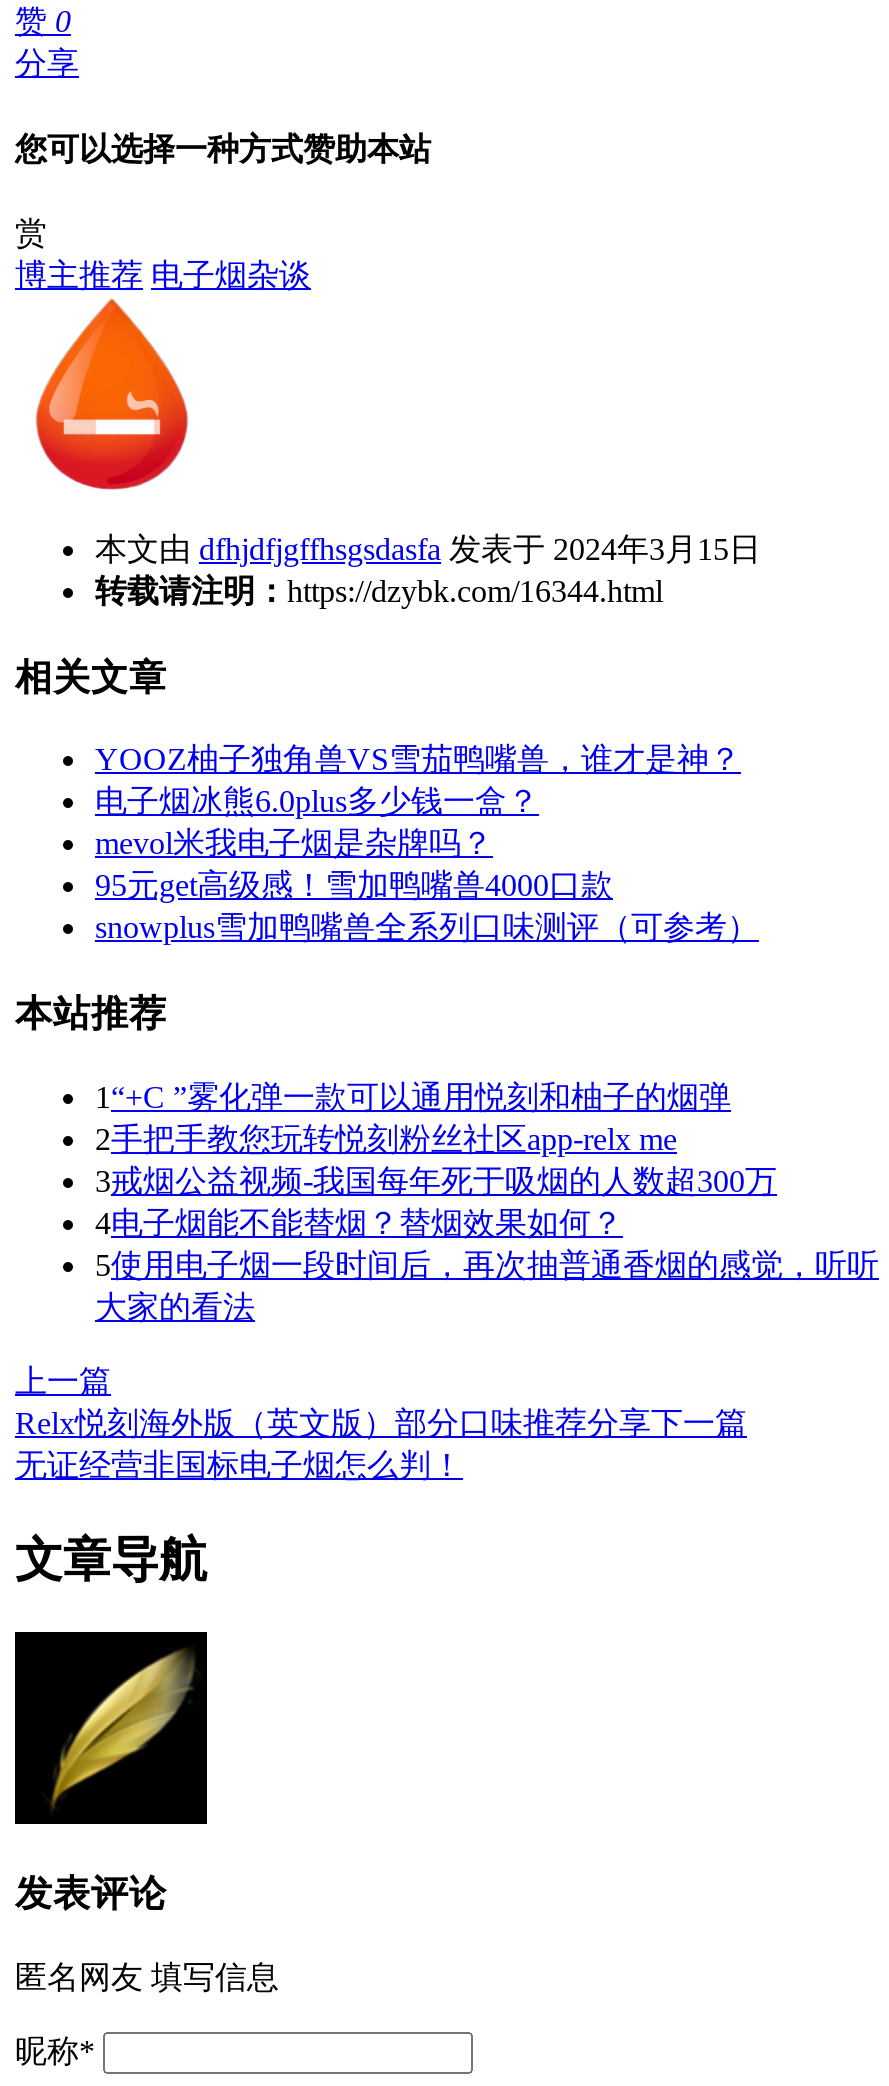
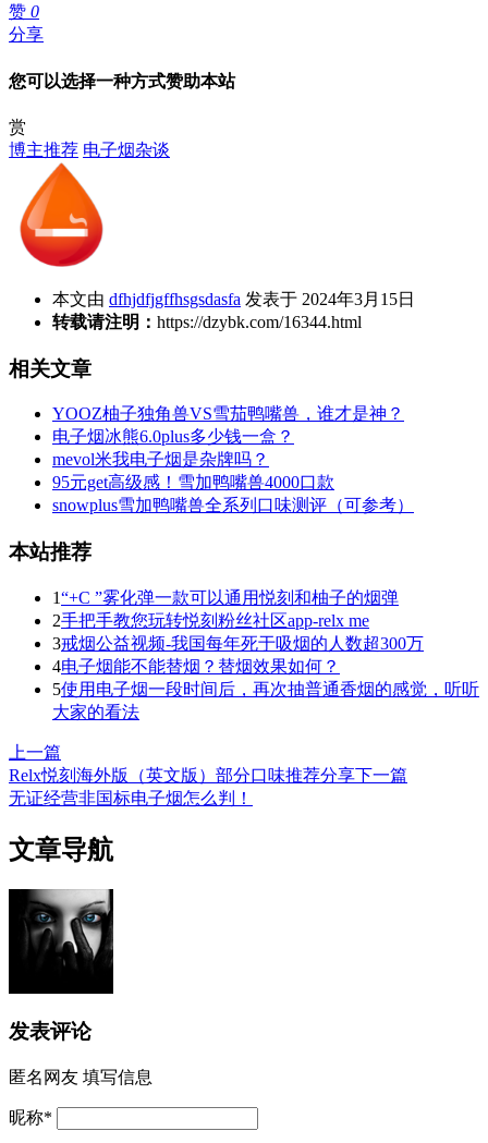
[51,1630,205,1808] [image] -> [26,888,113,982] [image]

